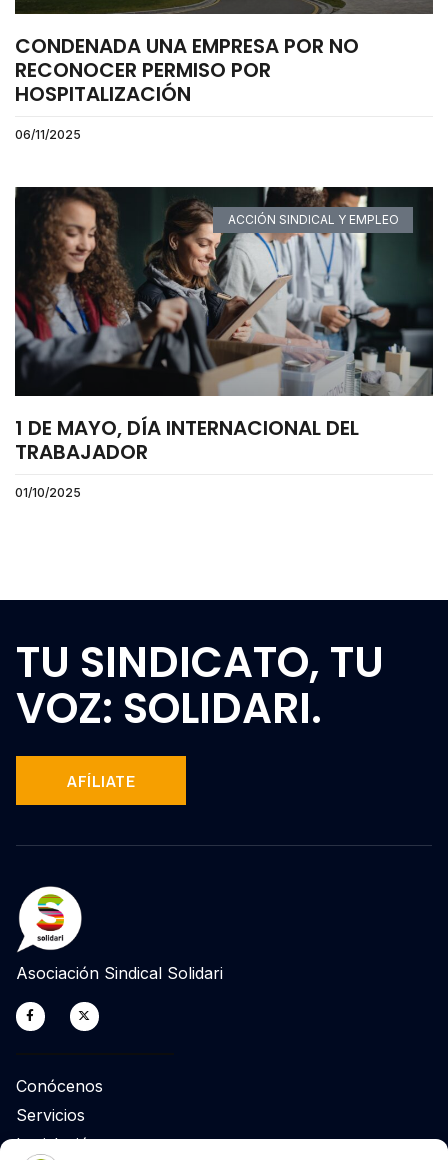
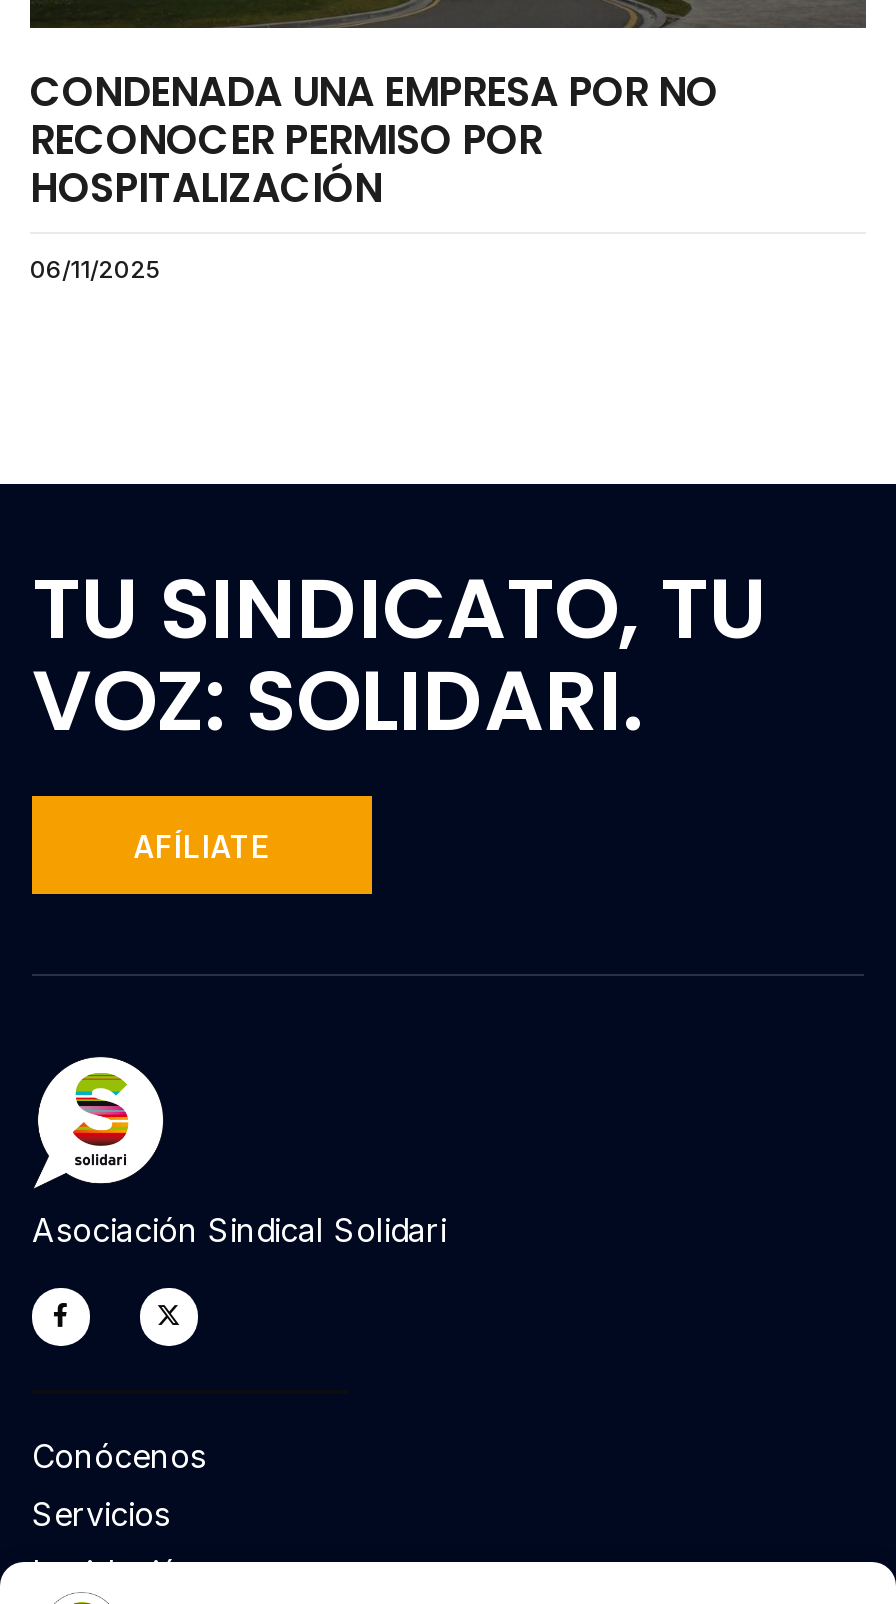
[14,186,434,397] [image] | ACCIÓN SINDICAL Y EMPLEO -> none
[15,414,359,500] 1 DE MAYO, DÍA INTERNACIONAL DEL | TRABAJADOR | 01/10/2025 -> none

